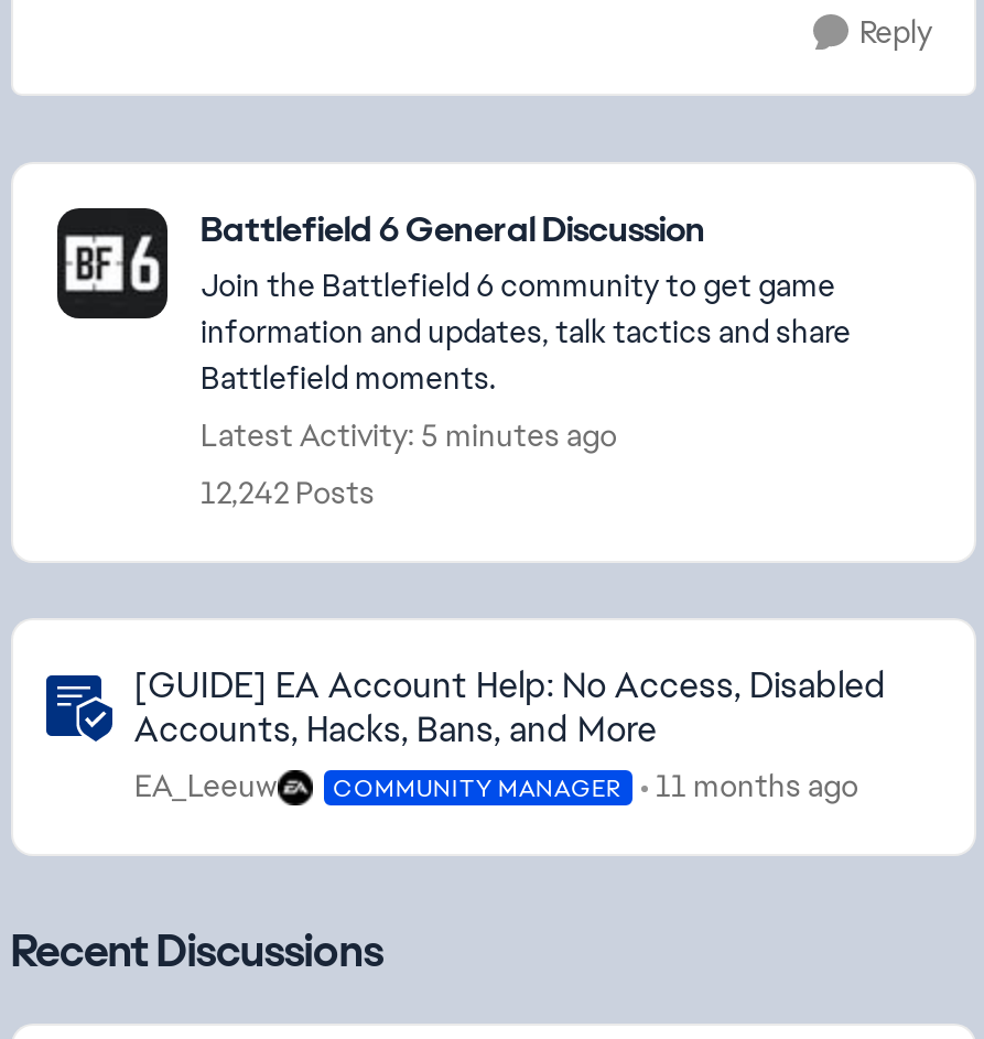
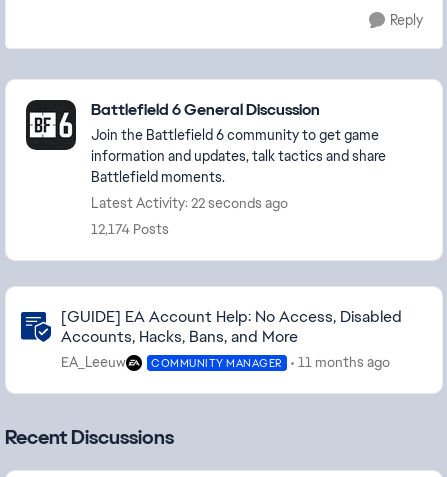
[201,415,617,455] Latest Activity: 5 minutes ago -> [91,194,288,212] Latest Activity: 22 seconds ago
[201,473,375,512] 12,242 Posts -> [91,220,169,238] 12,174 Posts

